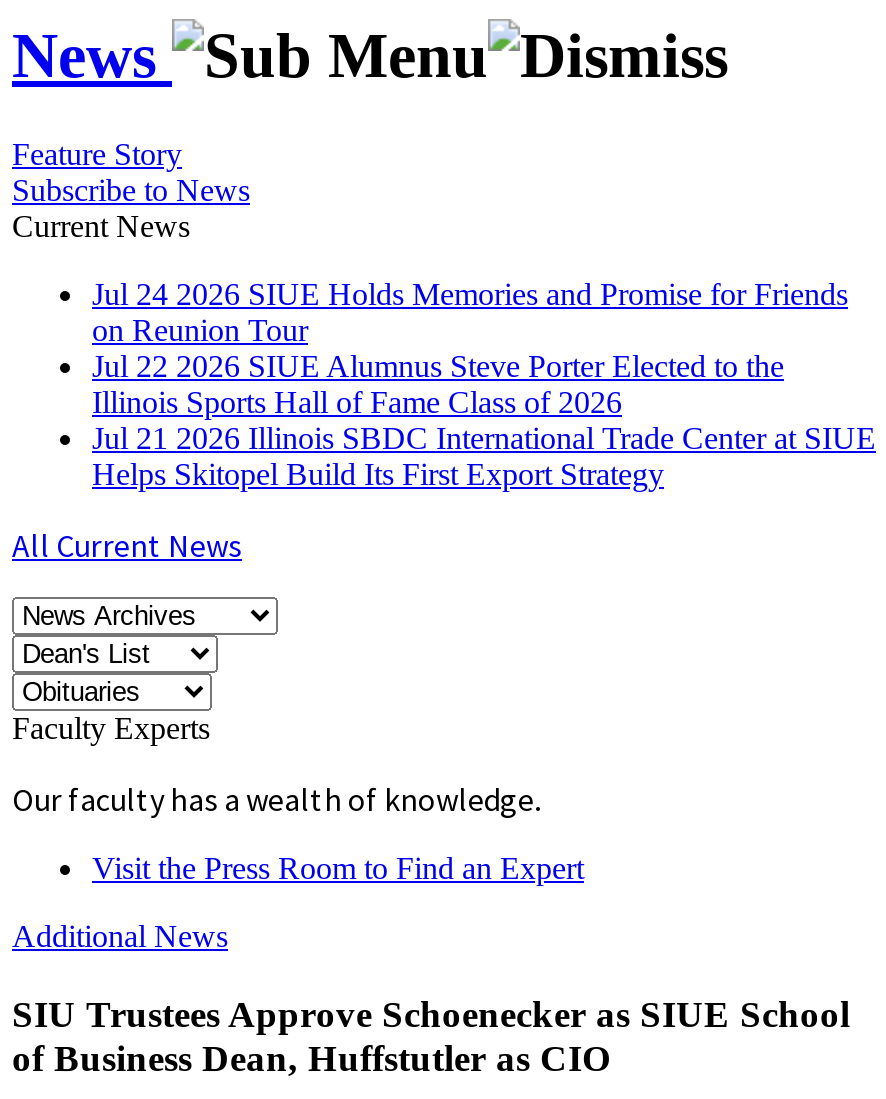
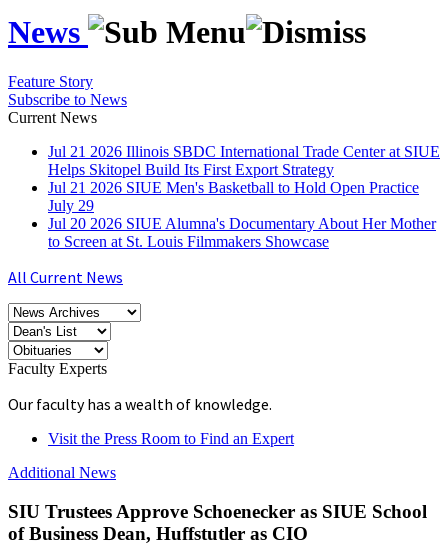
[92,277,848,419] Jul 24 2026 SIUE Holds Memories and Promise for Friends | on Reunion Tour | Jul 22 2026 SIUE Alumnus Steve Porter Elected to the | Illinois Sports Hall of Fame Class of 2026 -> none
moved [92,421,876,491] -> [48,143,440,178]: Jul 21 2026 Illinois SBDC International Trade Center at SIUE | Helps Skitopel Build Its First Export Strategy
none -> [48,179,436,250] Jul 21 2026 SIUE Men's Basketball to Hold Open Practice | July 29 | Jul 20 2026 SIUE Alumna's Documentary About Her Mother | to Screen at St. Louis Filmmakers Showcase

